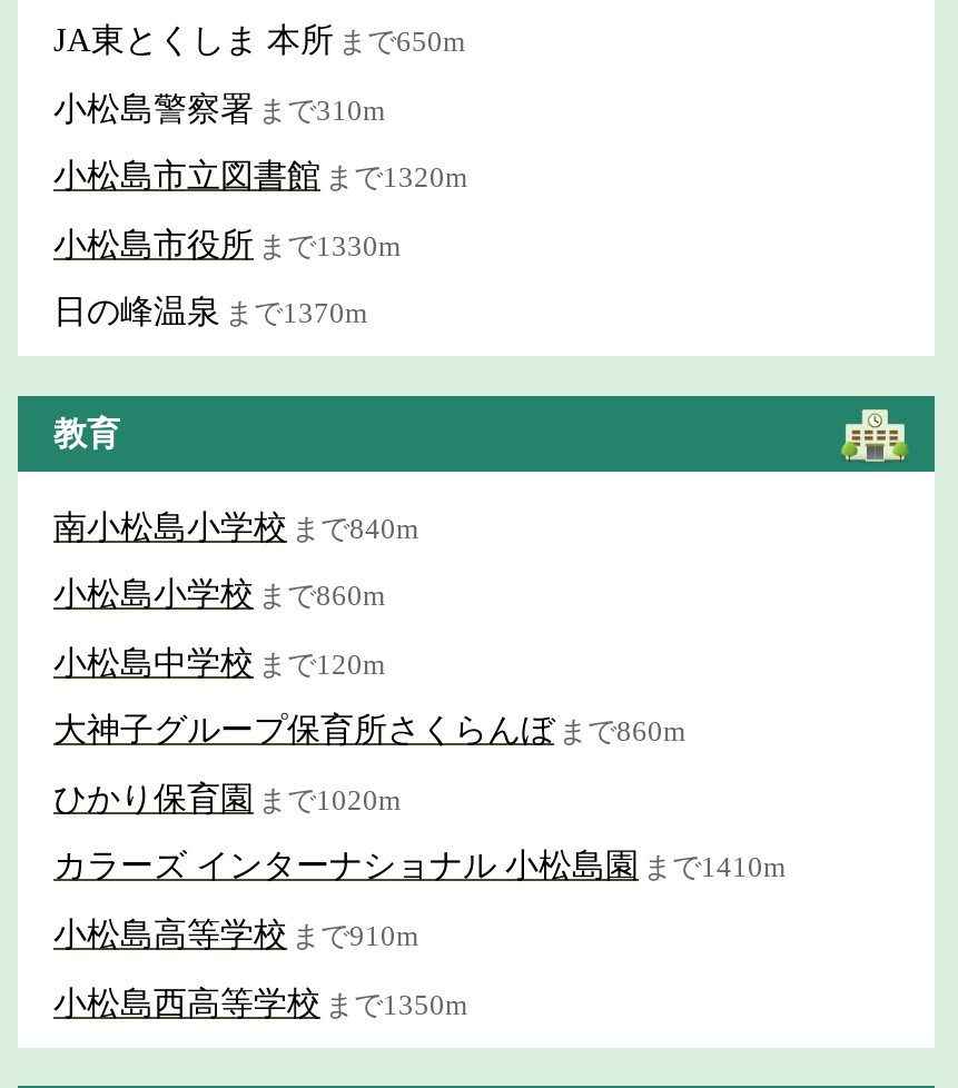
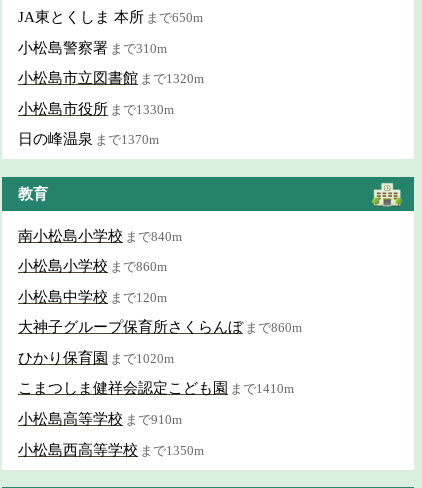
[53,849,786,884] カラーズ インターナショナル 小松島園 まで1410m -> [18,380,294,396] こまつしま健祥会認定こども園 まで1410m

